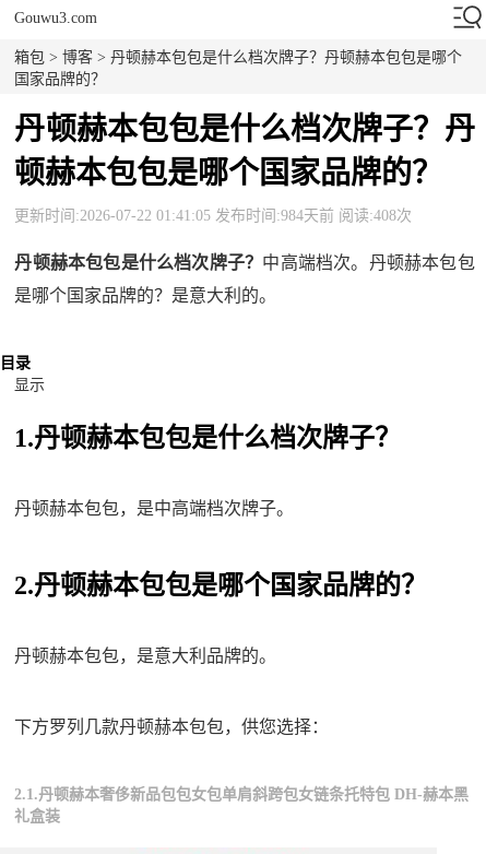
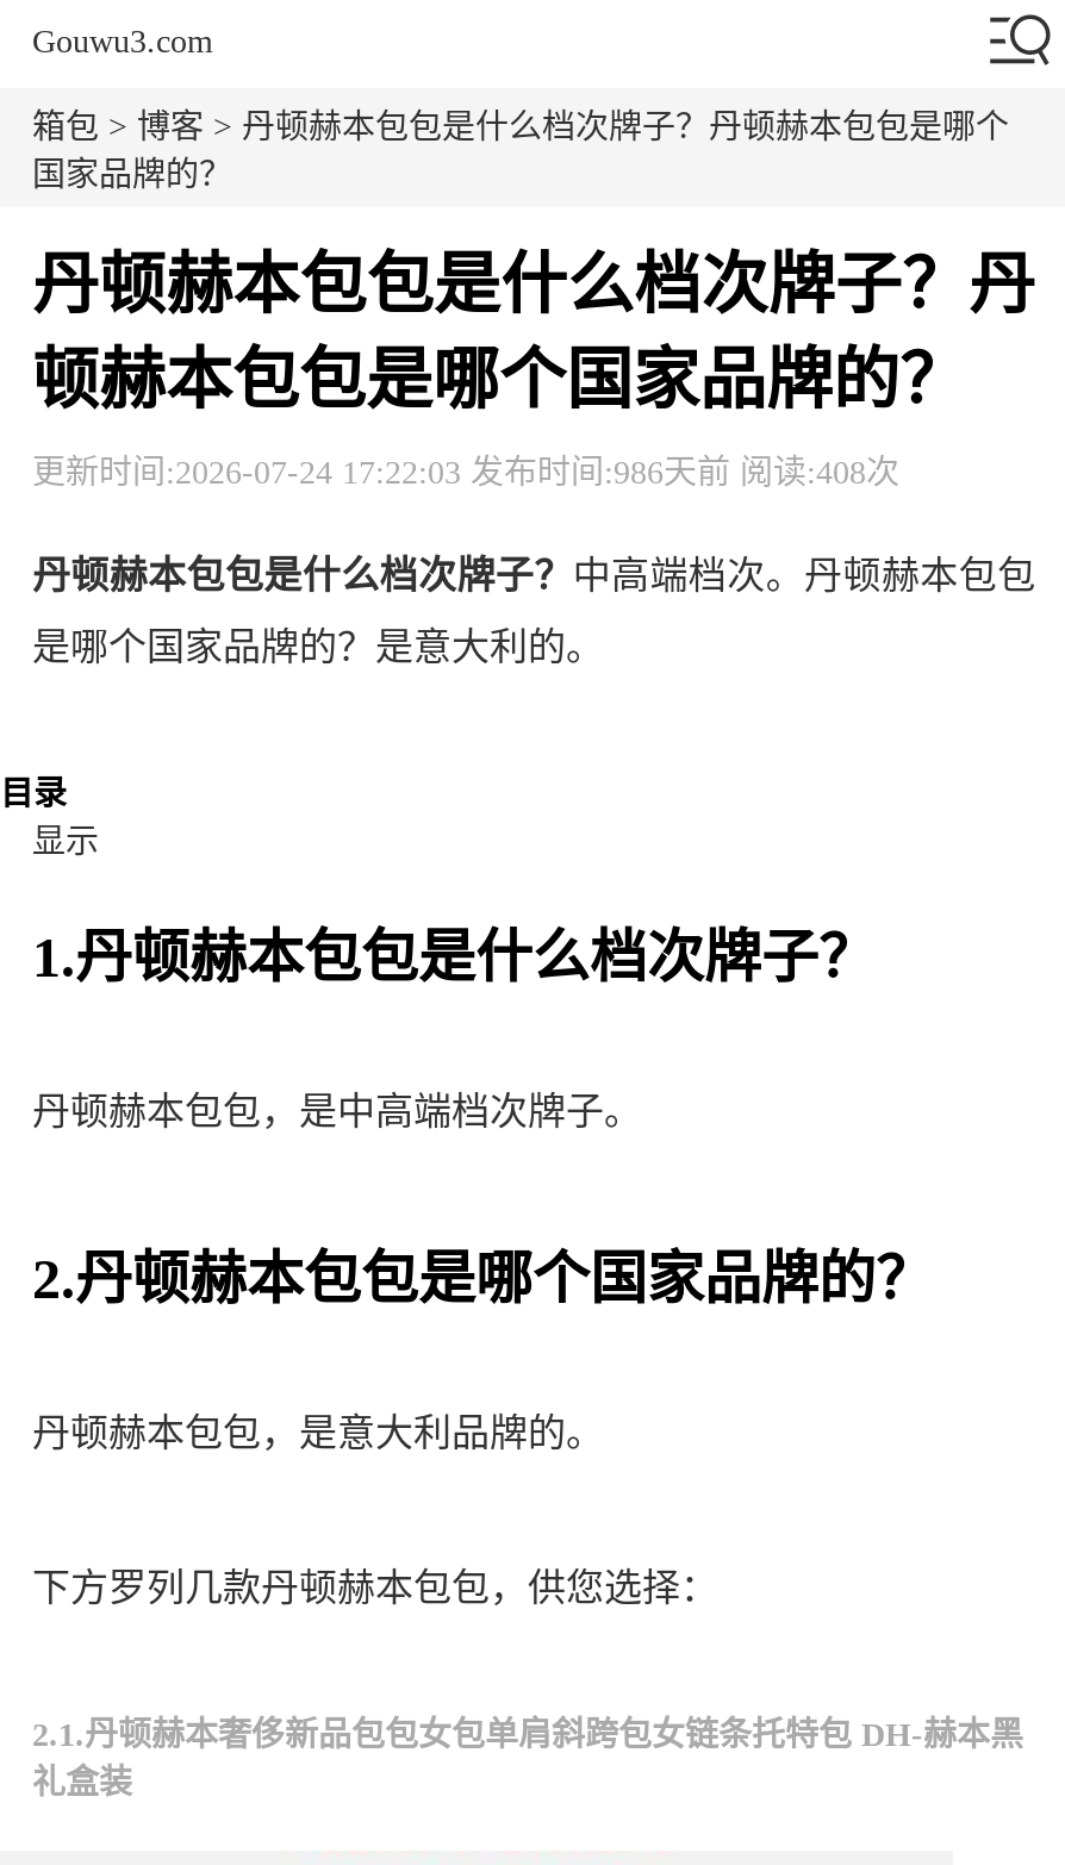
[15,207,412,224] 更新时间:2026-07-22 01:41:05 发布时间:984天前 阅读:408次 -> [32,455,899,491] 更新时间:2026-07-24 17:22:03 发布时间:986天前 阅读:408次

